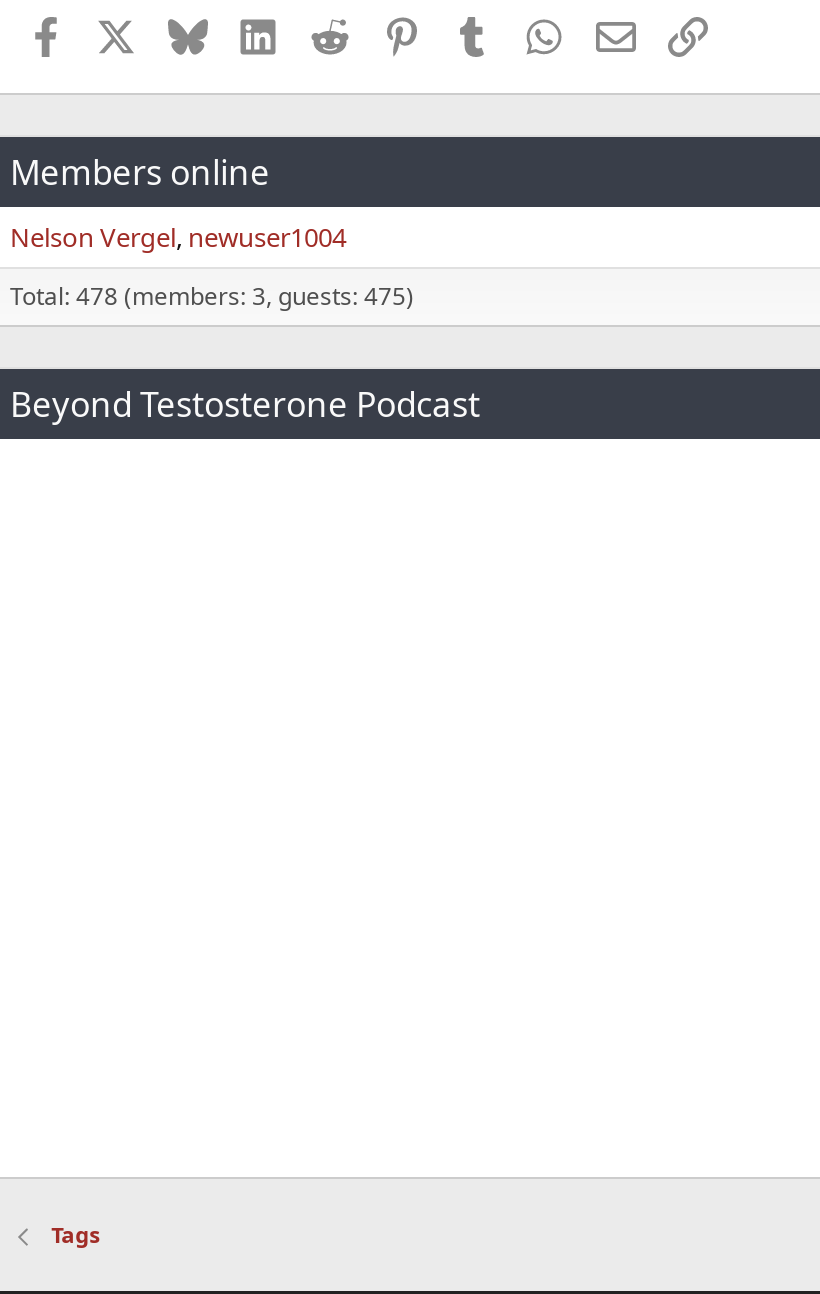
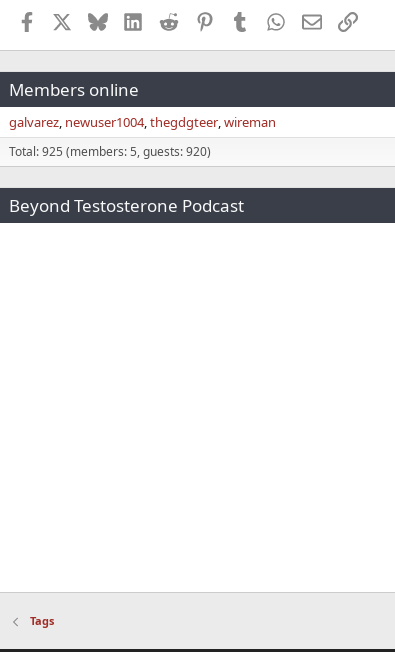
[10,220,346,256] Nelson Vergel newuser1004 -> [9,113,276,131] galvarez newuser1004 thegdgteer wireman
[10,280,414,314] Total: 478 (members: 3, guests: 475) -> [9,143,211,160] Total: 925 (members: 5, guests: 920)

